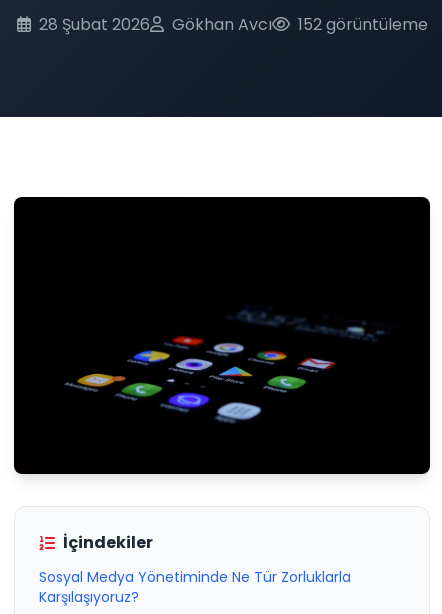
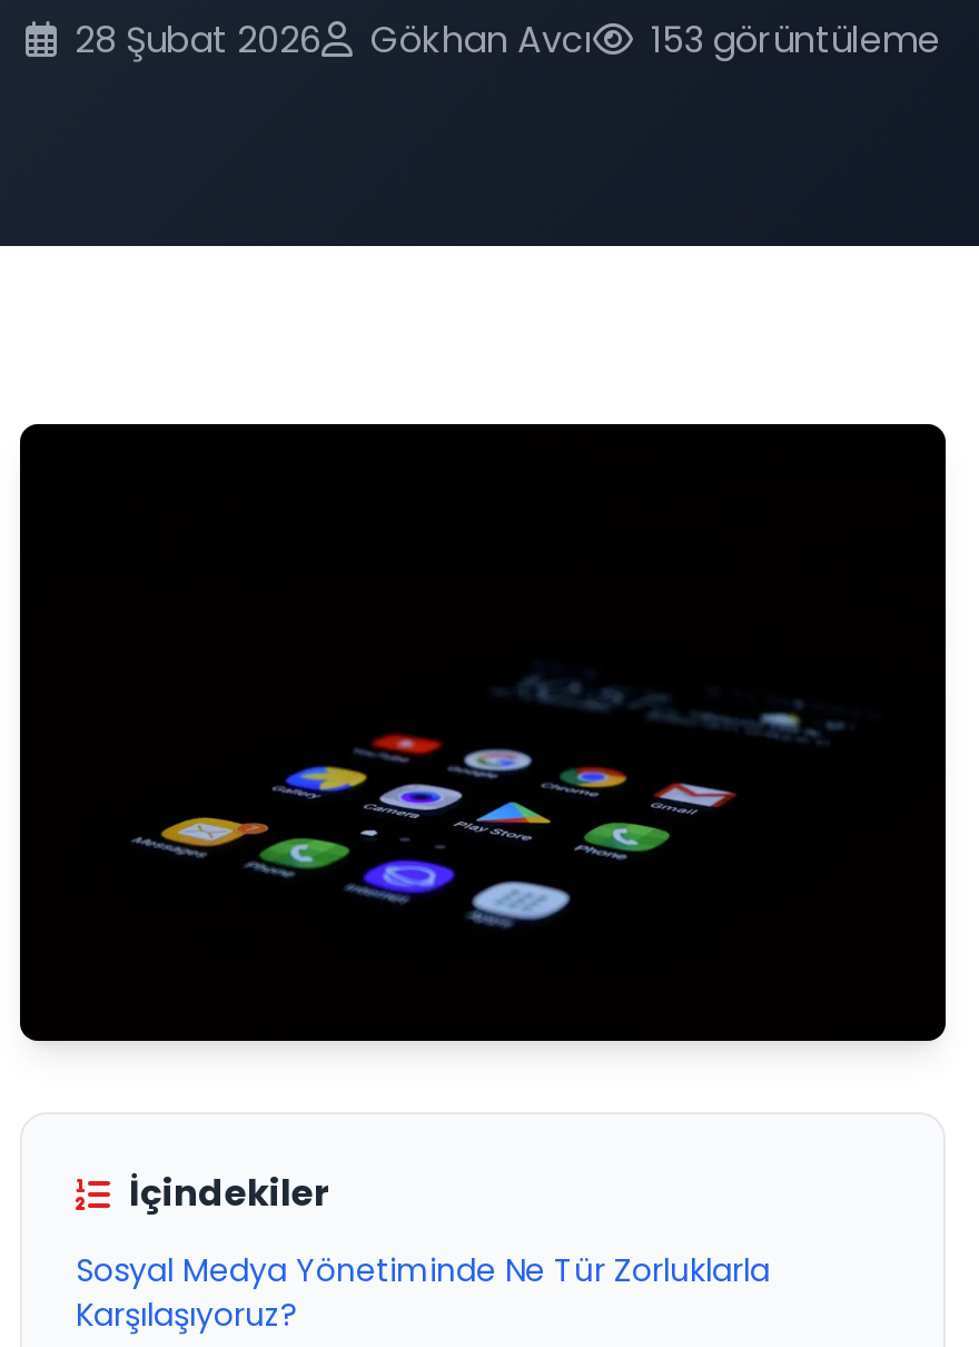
[38,13,427,36] 28 Şubat 2026 Gökhan Avcı 152 görüntüleme -> [75,14,940,66] 28 Şubat 2026 Gökhan Avcı 153 görüntüleme

